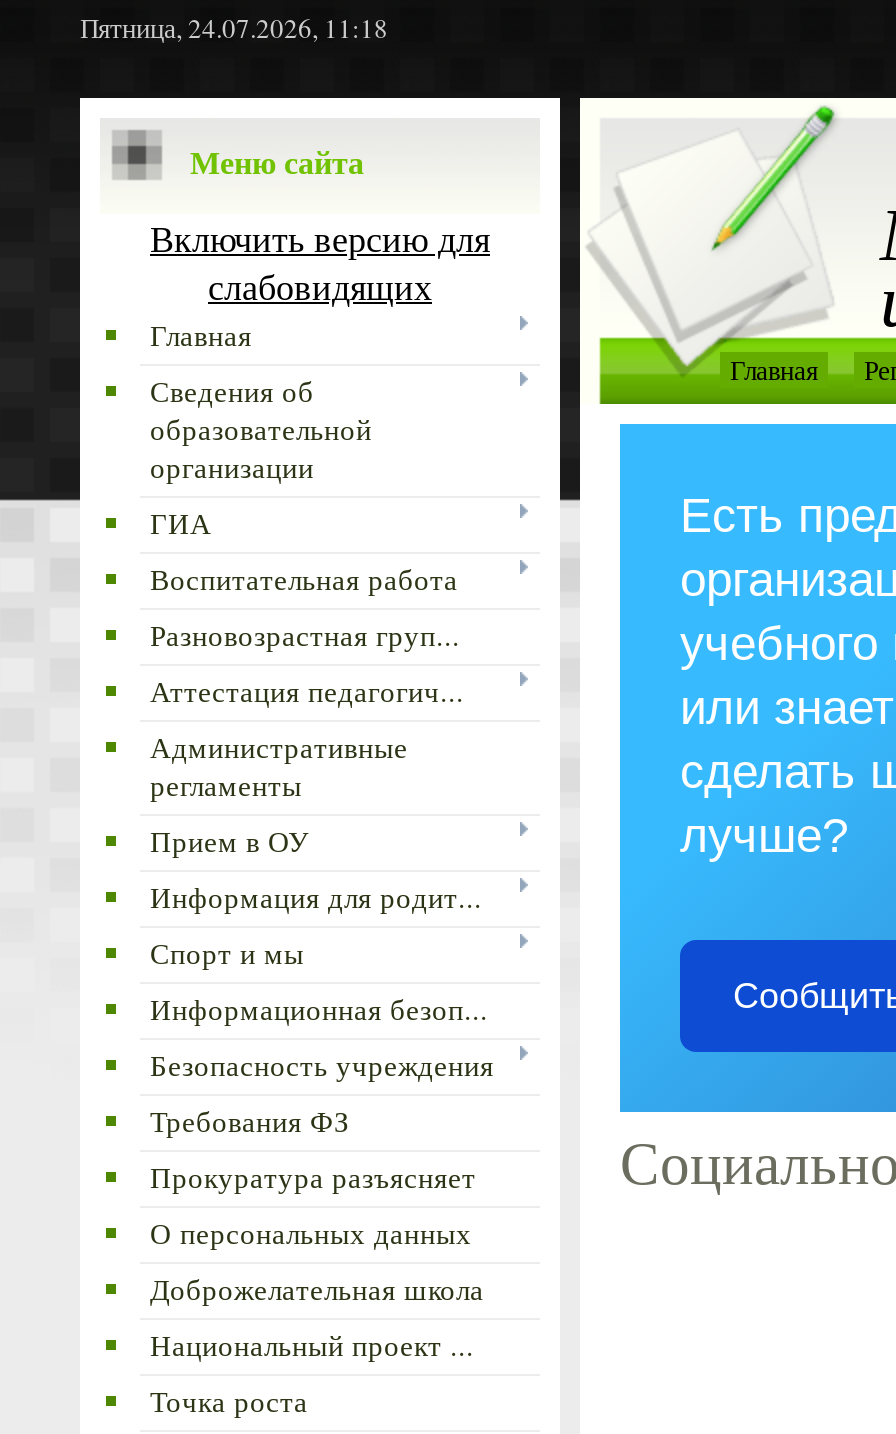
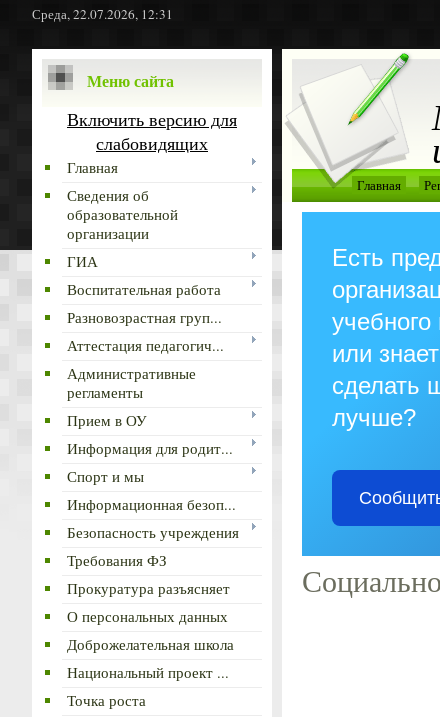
[80,10,388,46] Пятница, 24.07.2026, 11:18 -> [32,5,173,23] Среда, 22.07.2026, 12:31

